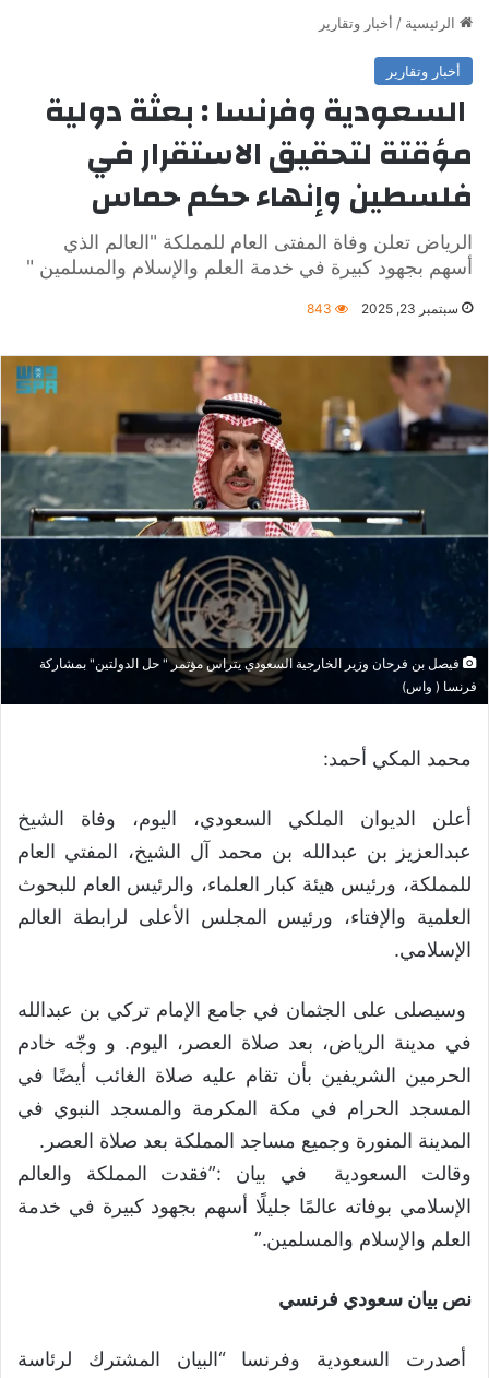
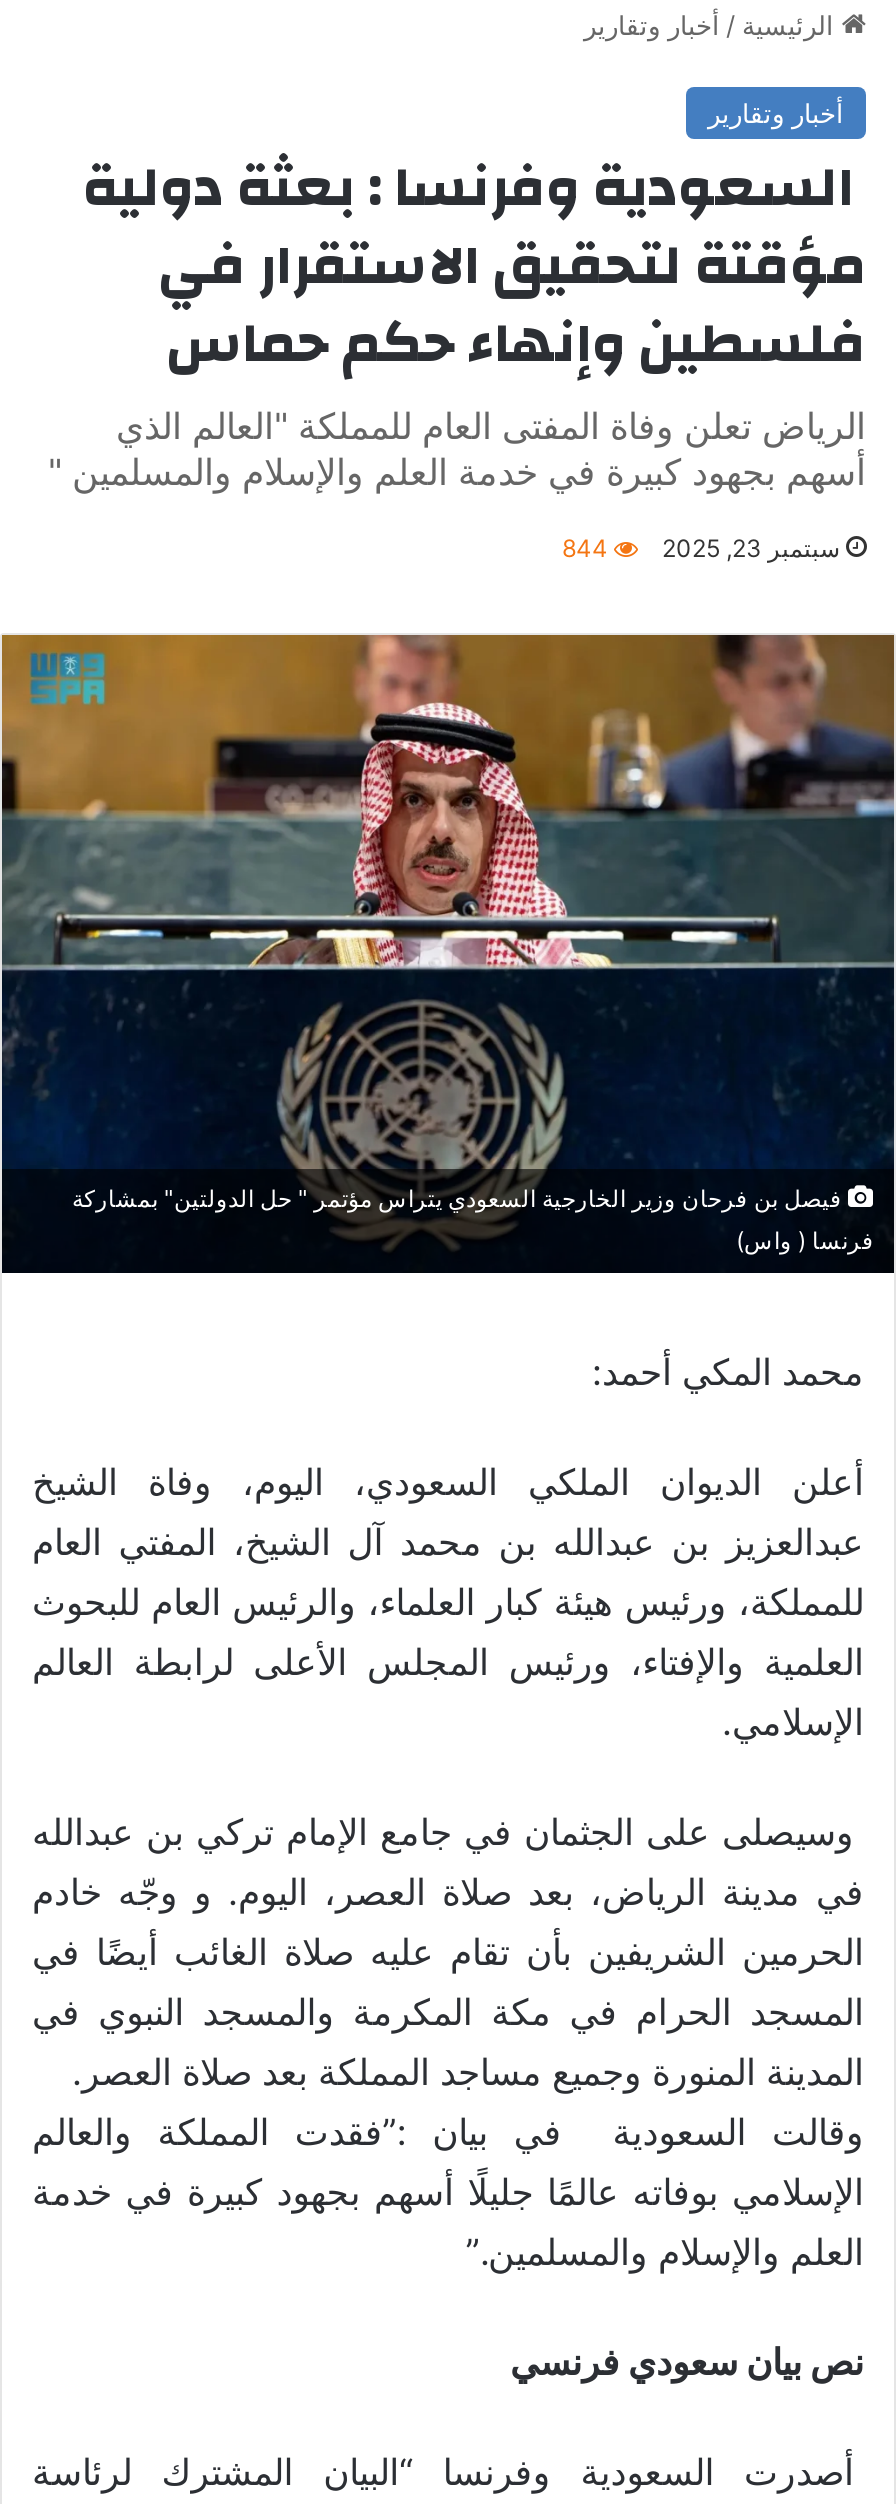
[307,301,332,317] 843 -> [562,534,608,564] 844

